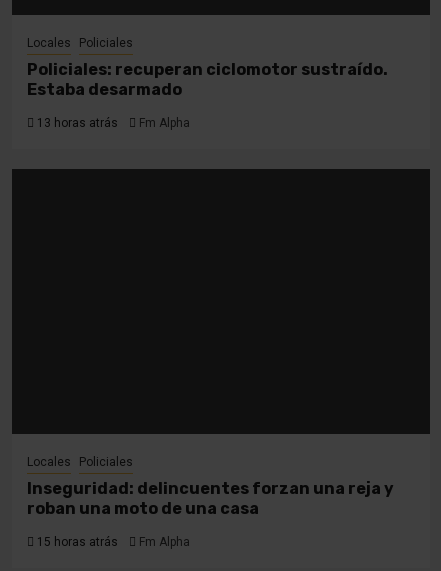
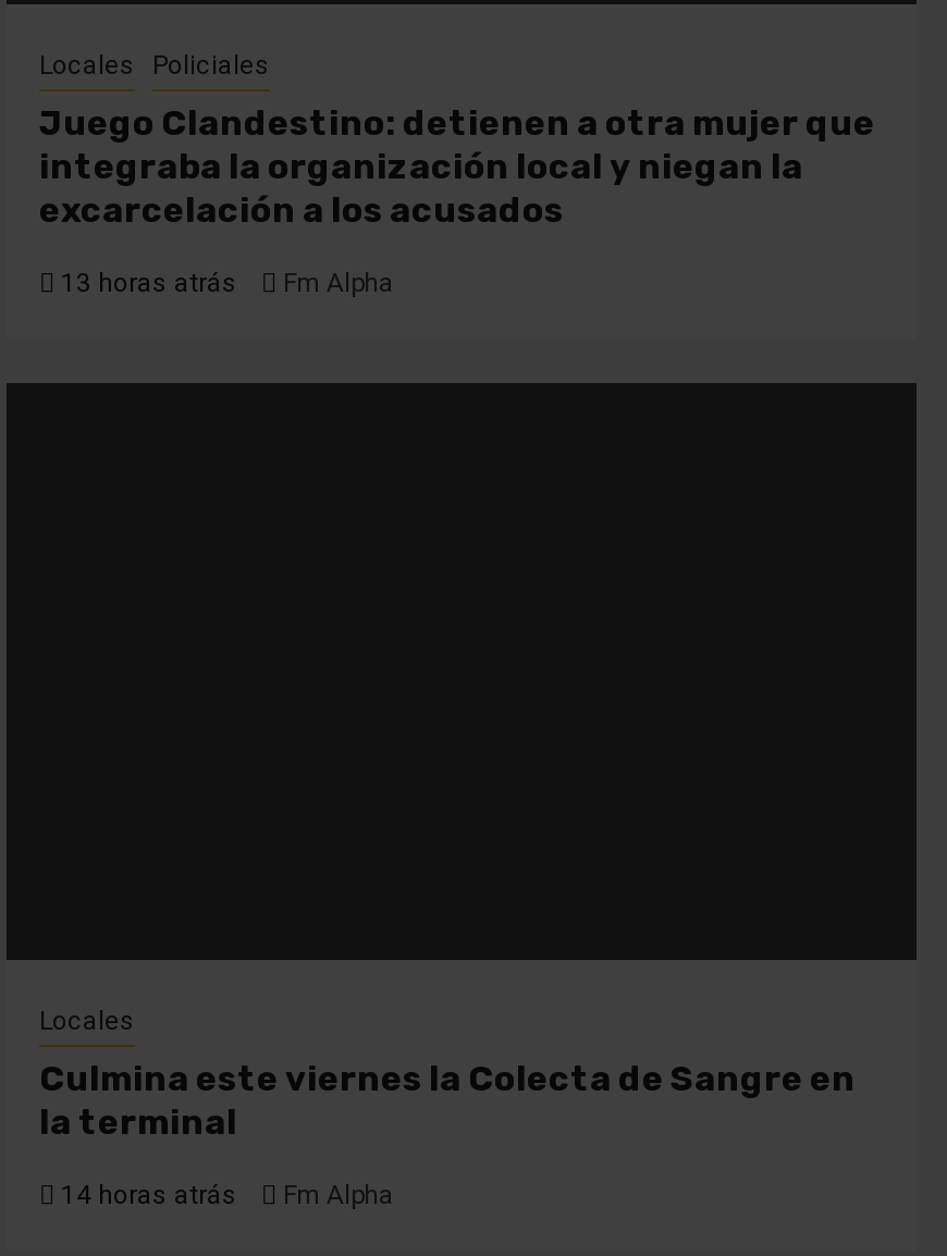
[27,60,388,99] Policiales: recuperan ciclomotor sustraído. | Estaba desarmado -> [39,102,875,230] Juego Clandestino: detienen a otra mujer que | integraba la organización local y niegan la | excarcelación a los acusados
[27,455,133,469] Locales Policiales -> [39,1005,135,1036] Locales
[27,479,394,518] Inseguridad: delincuentes forzan una reja y | roban una moto de una casa -> [39,1057,856,1142] Culmina este viernes la Colecta de Sangre en | la terminal
[34,535,190,549] 15 horas atrás Fm Alpha -> [54,1179,394,1210] 14 horas atrás Fm Alpha

